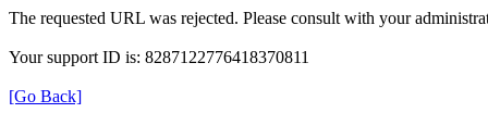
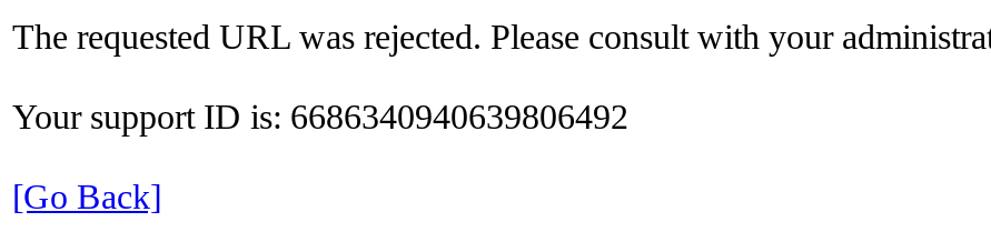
[9,48,309,66] Your support ID is: 8287122776418370811 -> [12,98,628,135] Your support ID is: 6686340940639806492

